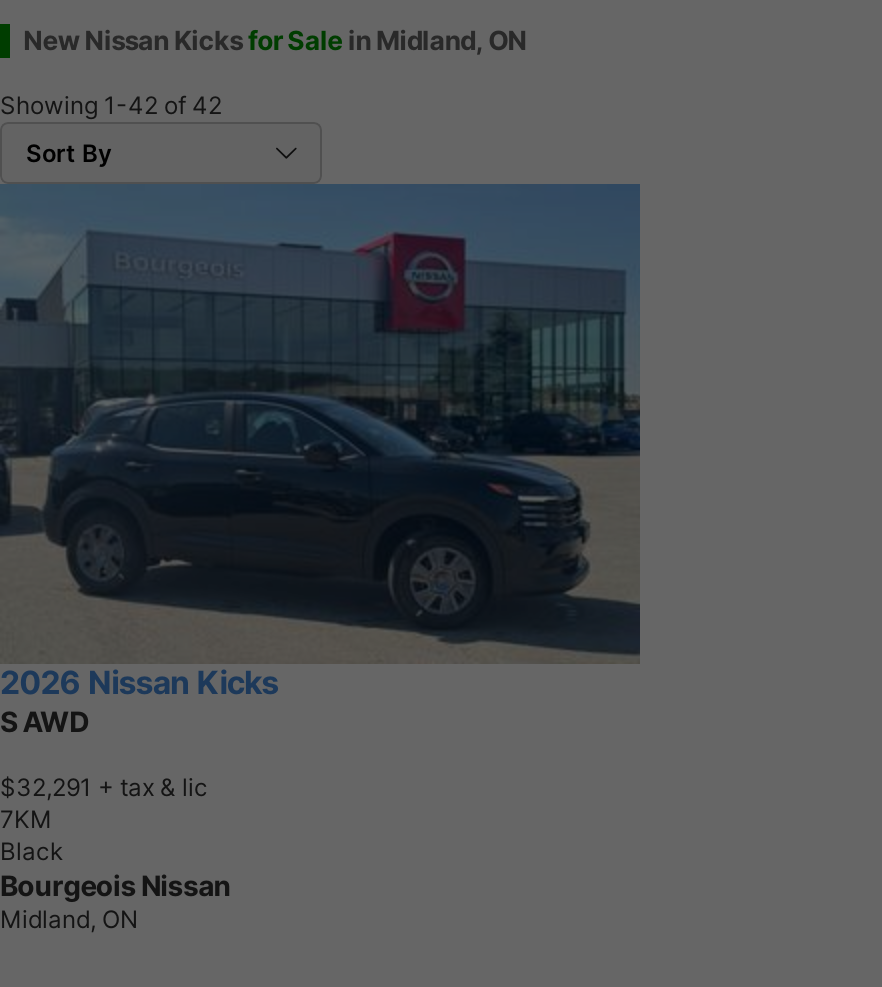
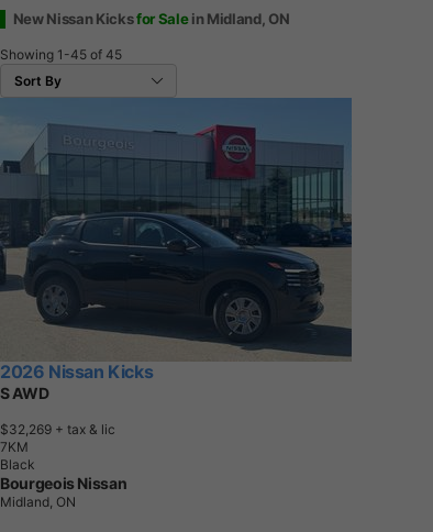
[0,90,222,120] Showing 1-42 of 42 -> [0,46,122,63] Showing 1-45 of 45
[0,773,208,803] $32,291 + tax & lic -> [0,421,115,438] $32,269 + tax & lic

